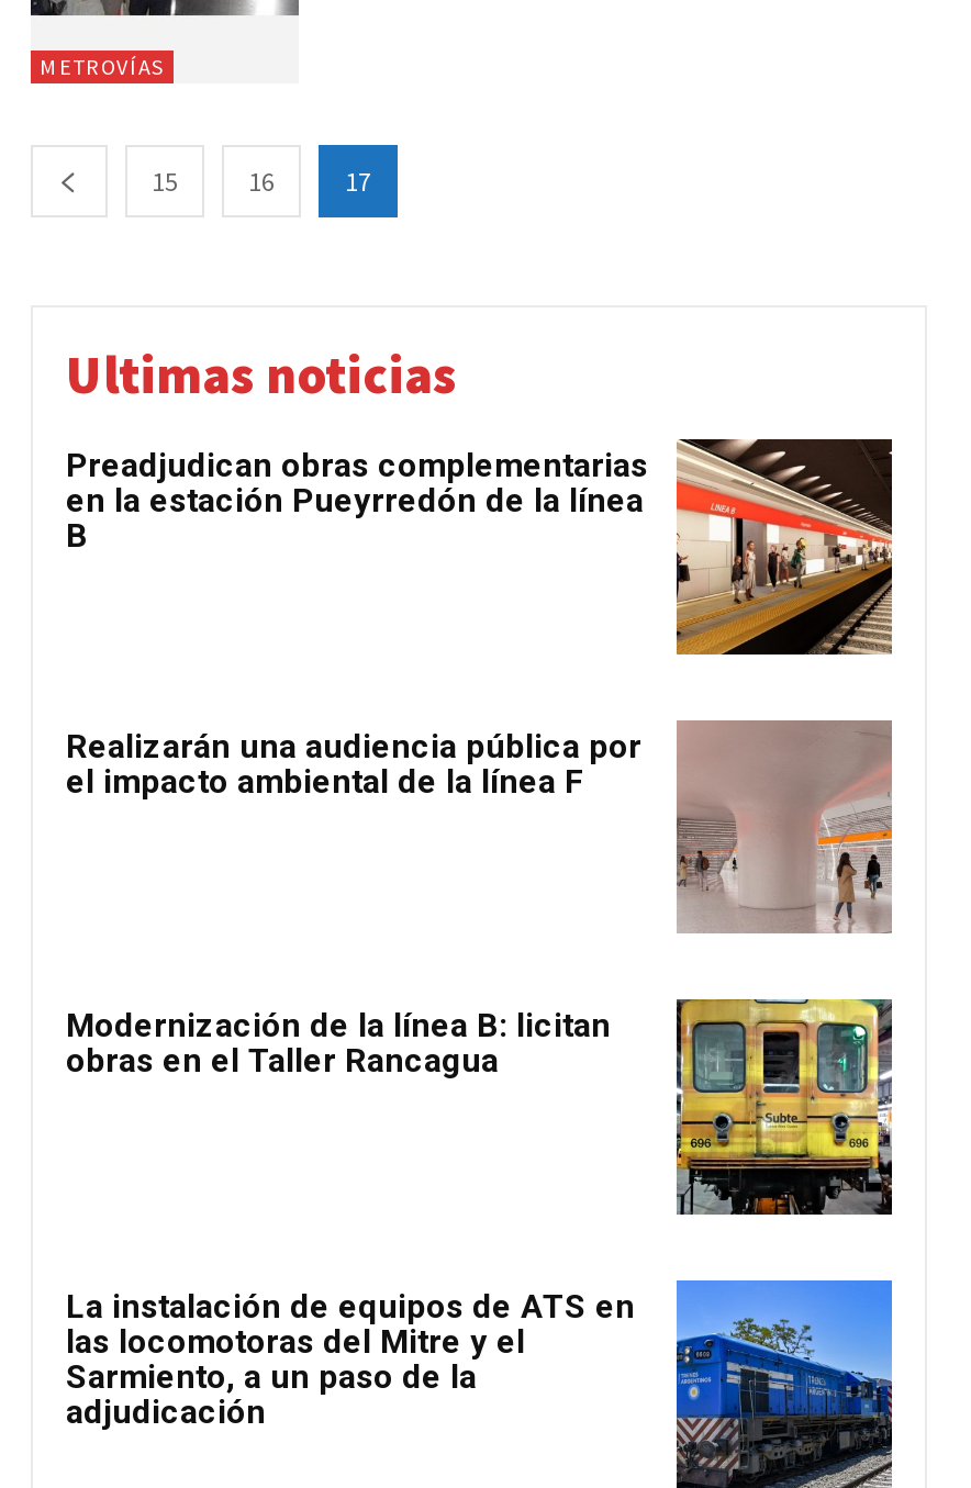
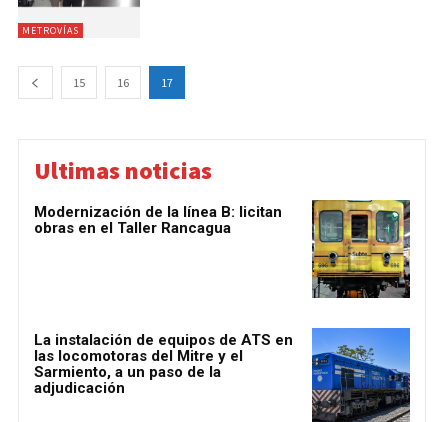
[66,437,894,657] [image] | Preadjudican obras complementarias | en la estación Pueyrredón de la línea | B -> none
[66,718,894,936] [image] | Realizarán una audiencia pública por | el impacto ambiental de la línea F -> none

